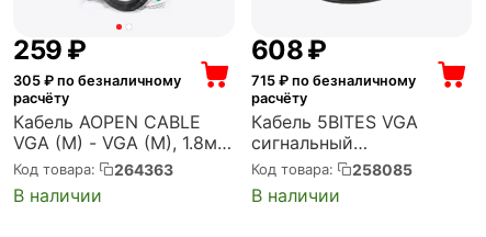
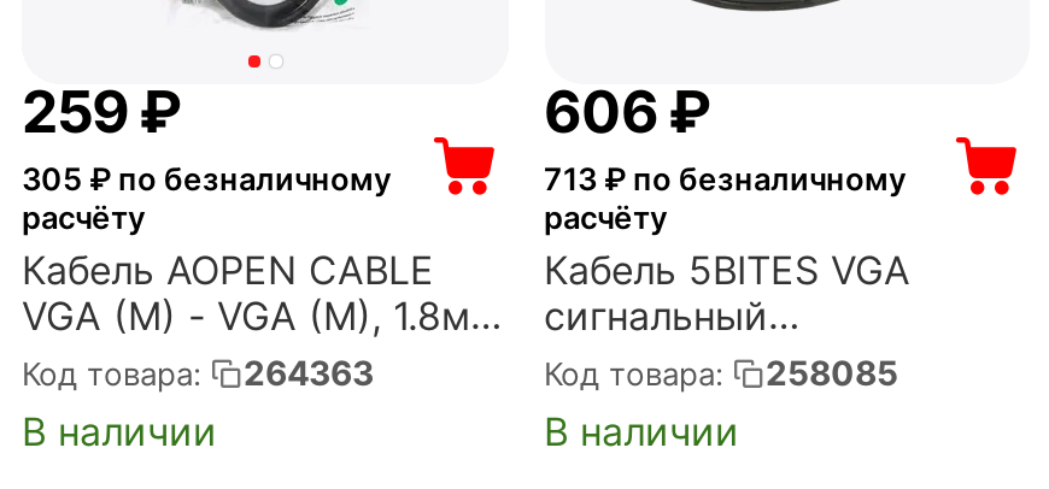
[251,34,326,66] ‍608‍ ₽ -> [544,75,710,145] ‍606‍ ₽
[251,73,415,89] 715 ₽ по безналичному -> [544,160,906,196] 713 ₽ по безналичному

